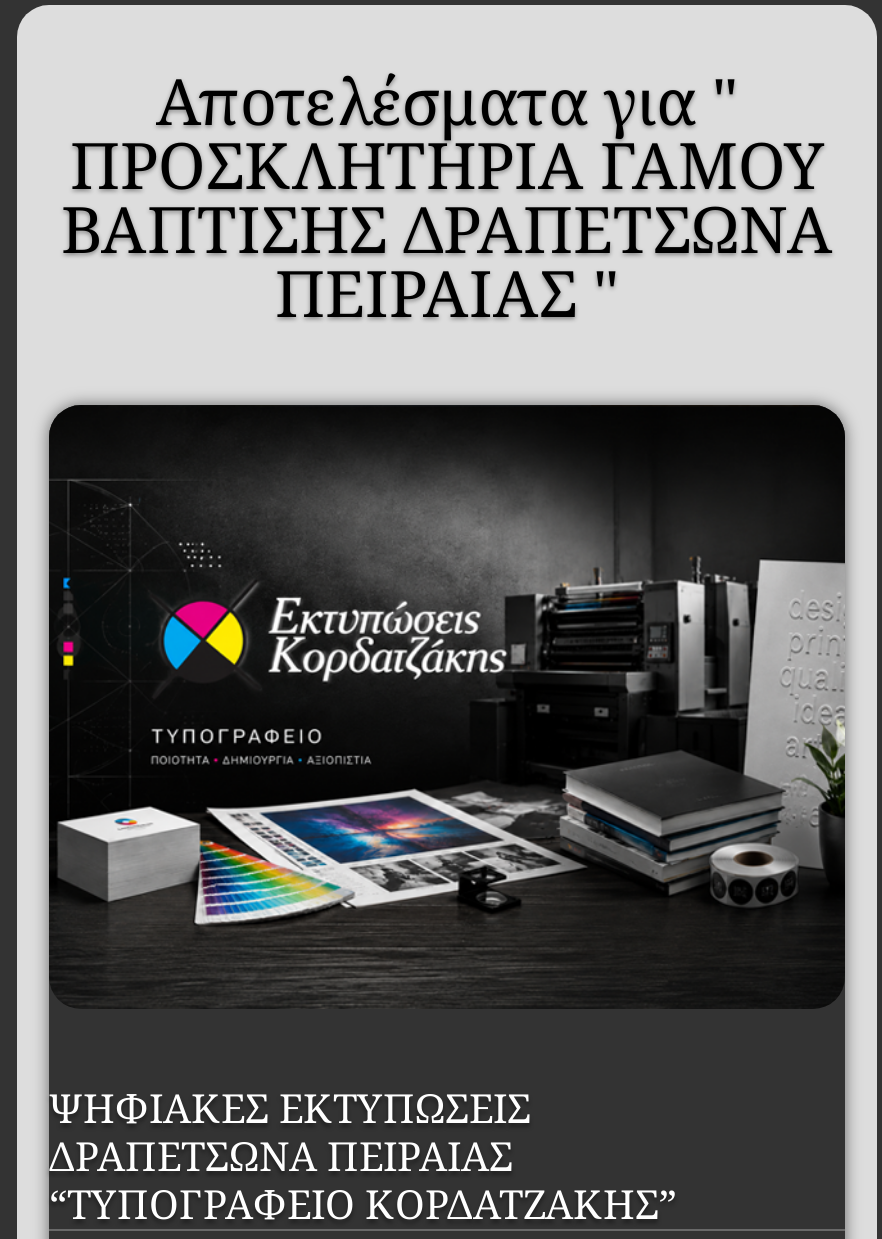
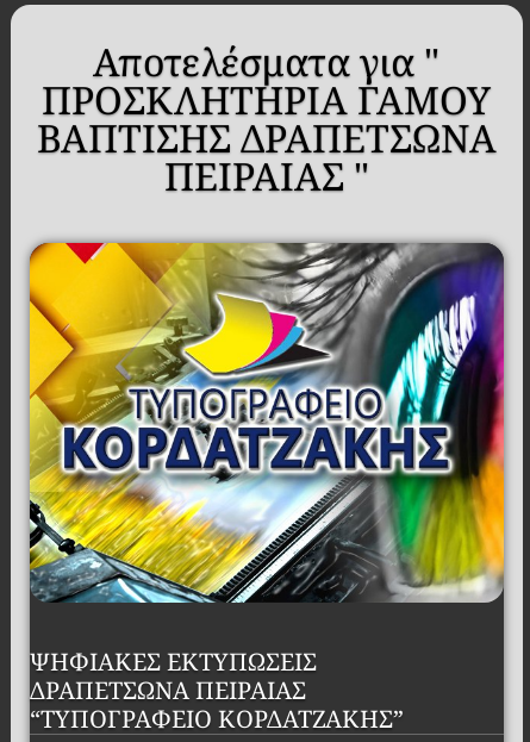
[47,403,847,1009] [image] -> [29,242,505,604] [image]

